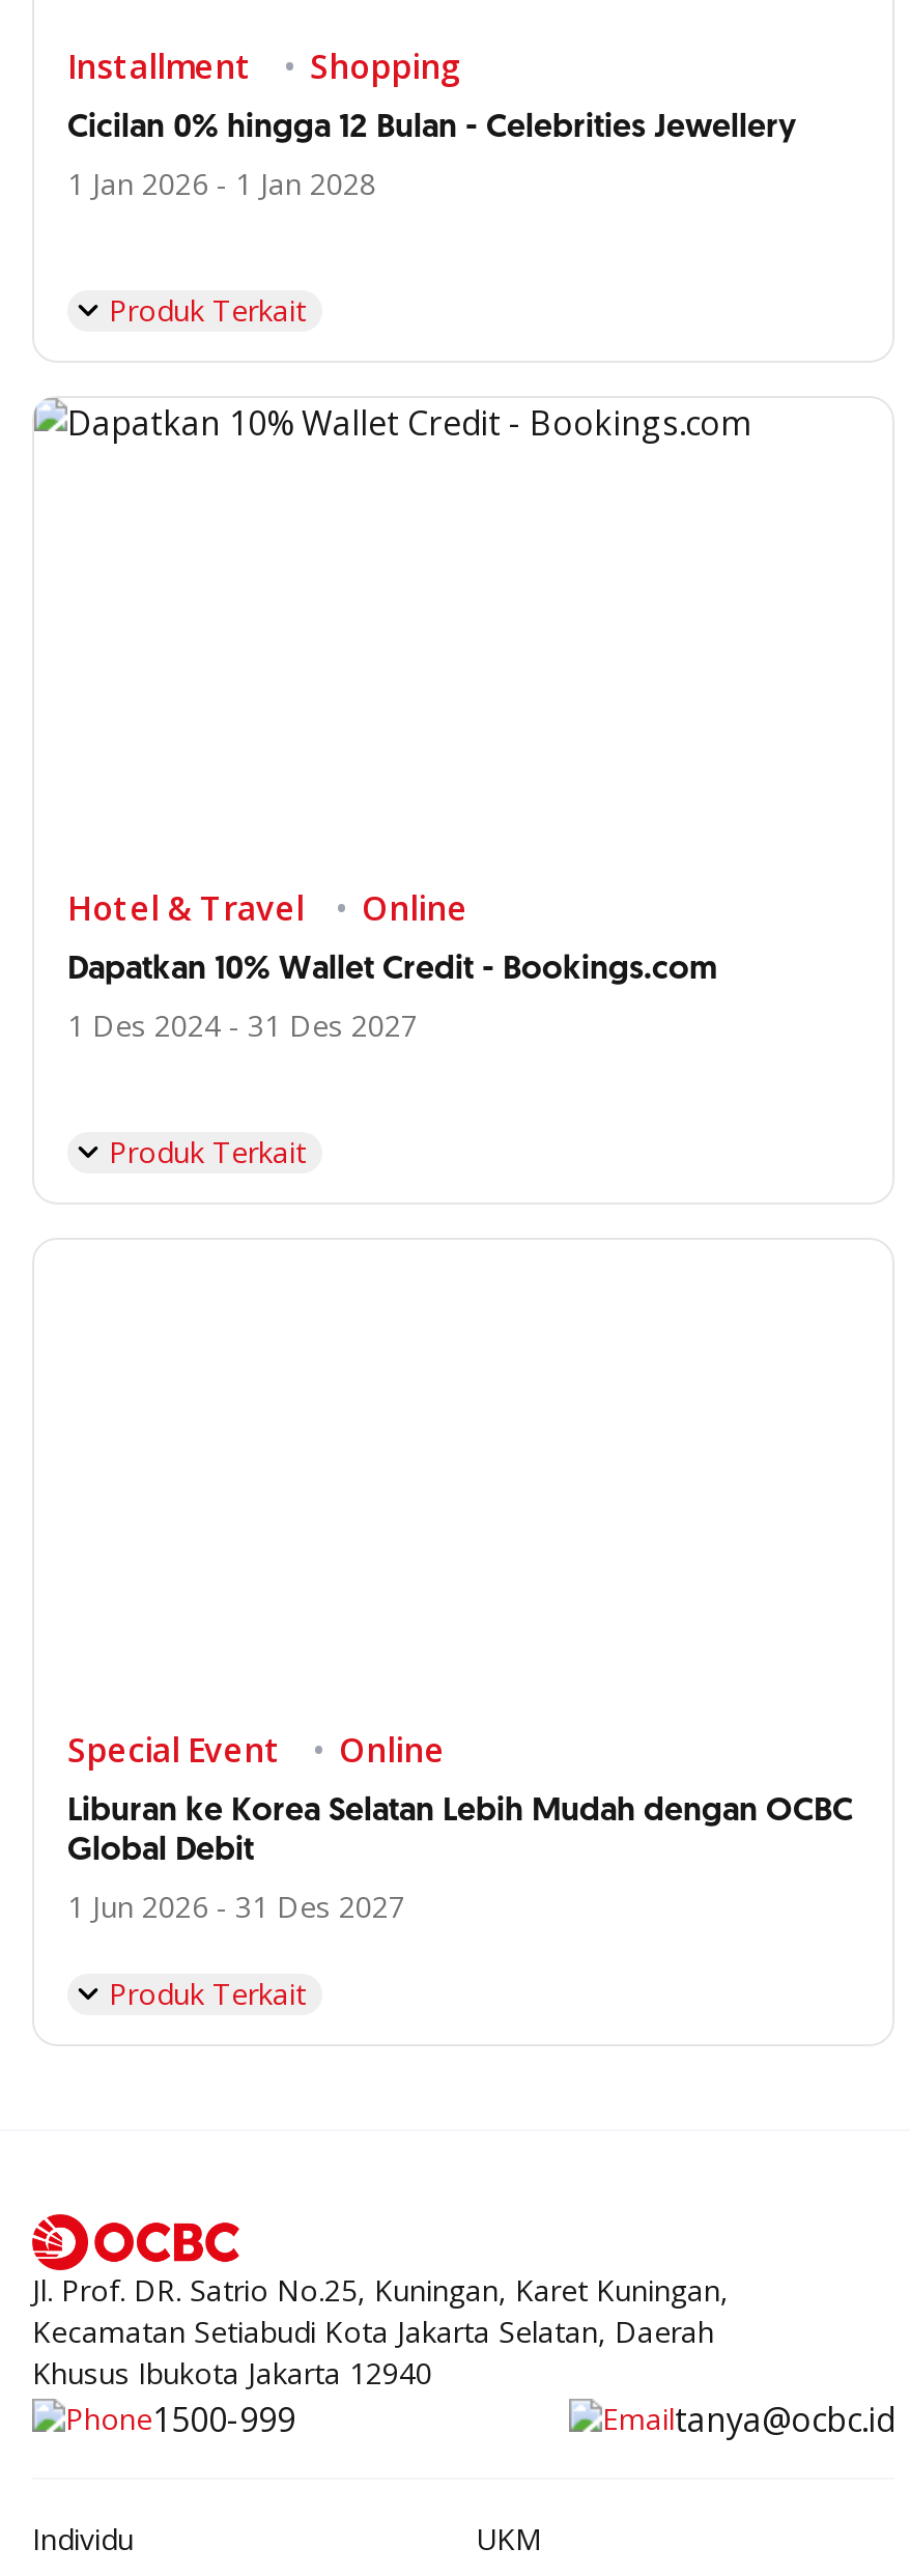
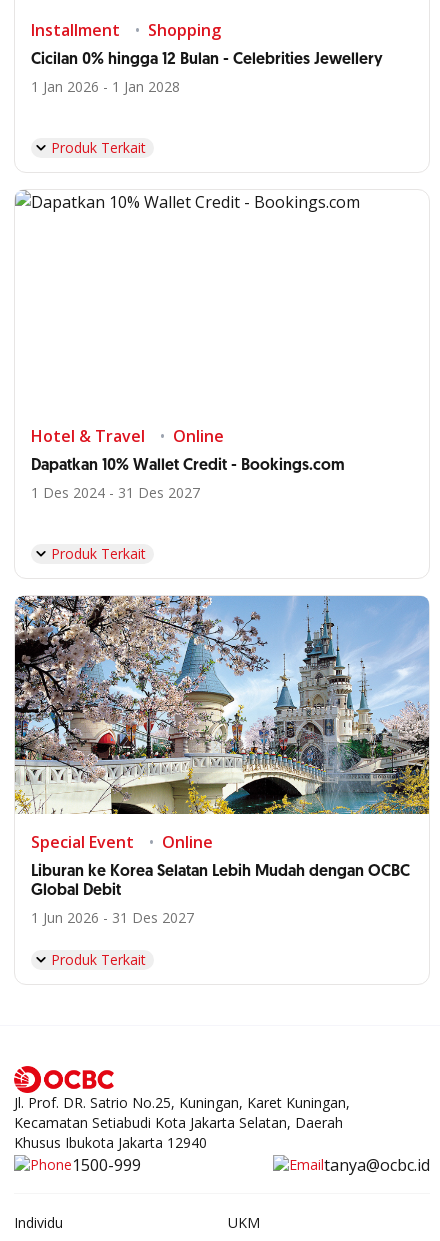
none -> [14,595,430,815] [image]

